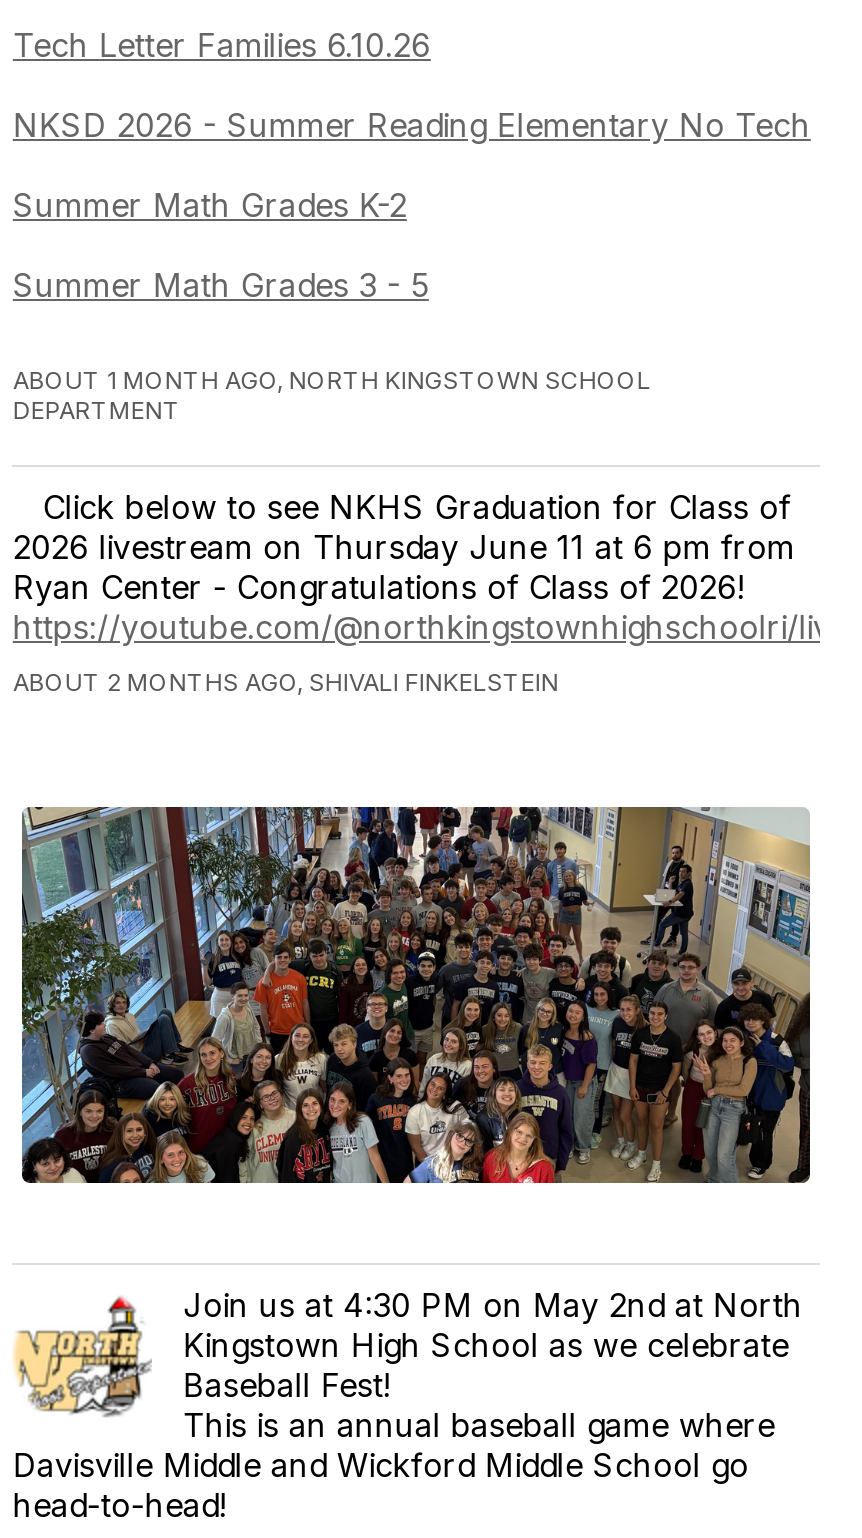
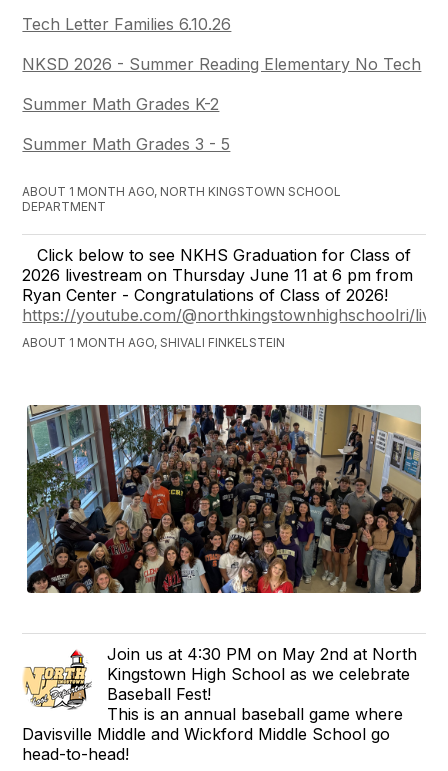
[13,668,559,698] ABOUT 2 MONTHS AGO, SHIVALI FINKELSTEIN -> [22,335,285,350] ABOUT 1 MONTH AGO, SHIVALI FINKELSTEIN

